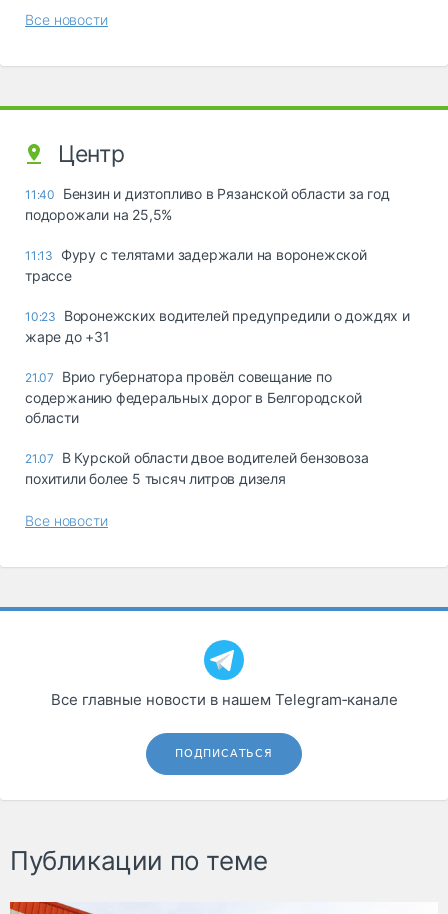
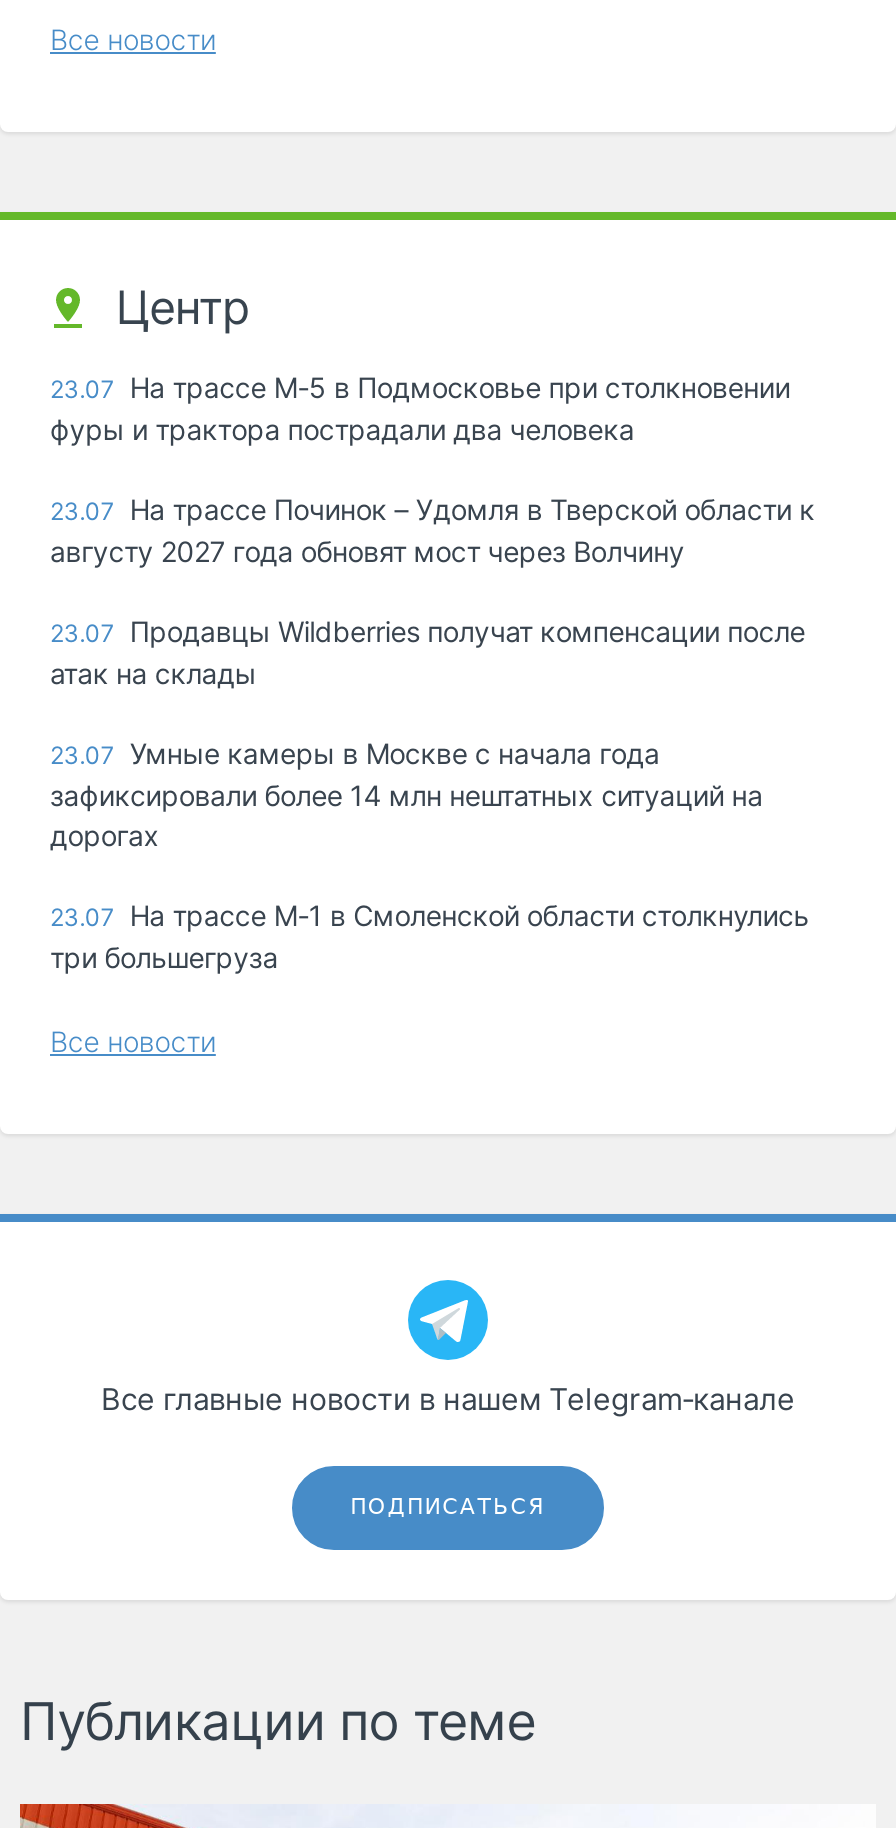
[25,185,390,223] 11:40 Бензин и дизтопливо в Рязанской области за год | подорожали на 25,5% -> [50,370,790,446] 23.07 На трассе М-5 в Подмосковье при столкновении | фуры и трактора пострадали два человека
[25,246,367,284] 11:13 Фуру с телятами задержали на воронежской | трассе -> [50,492,815,568] 23.07 На трассе Починок – Удомля в Тверской области к | августу 2027 года обновят мост через Волчину
[25,307,410,345] 10:23 Воронежских водителей предупредили о дождях и | жаре до +31 -> [50,614,805,690] 23.07 Продавцы Wildberries получат компенсации после | атак на склады
[25,368,361,426] 21.07 Врио губернатора провёл совещание по | содержанию федеральных дорог в Белгородской | области -> [50,736,763,852] 23.07 Умные камеры в Москве с начала года | зафиксировали более 14 млн нештатных ситуаций на | дорогах
[25,449,368,487] 21.07 В Курской области двое водителей бензовоза | похитили более 5 тысяч литров дизеля -> [50,898,809,974] 23.07 На трассе М-1 в Смоленской области столкнулись | три большегруза

